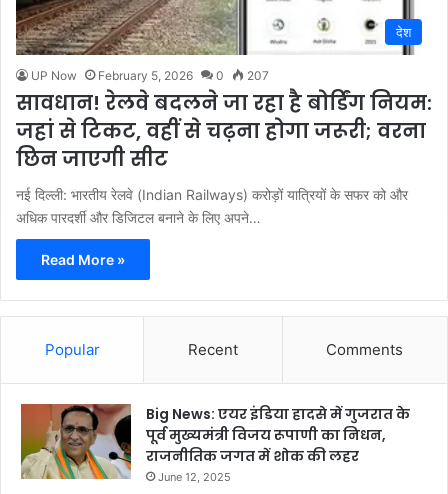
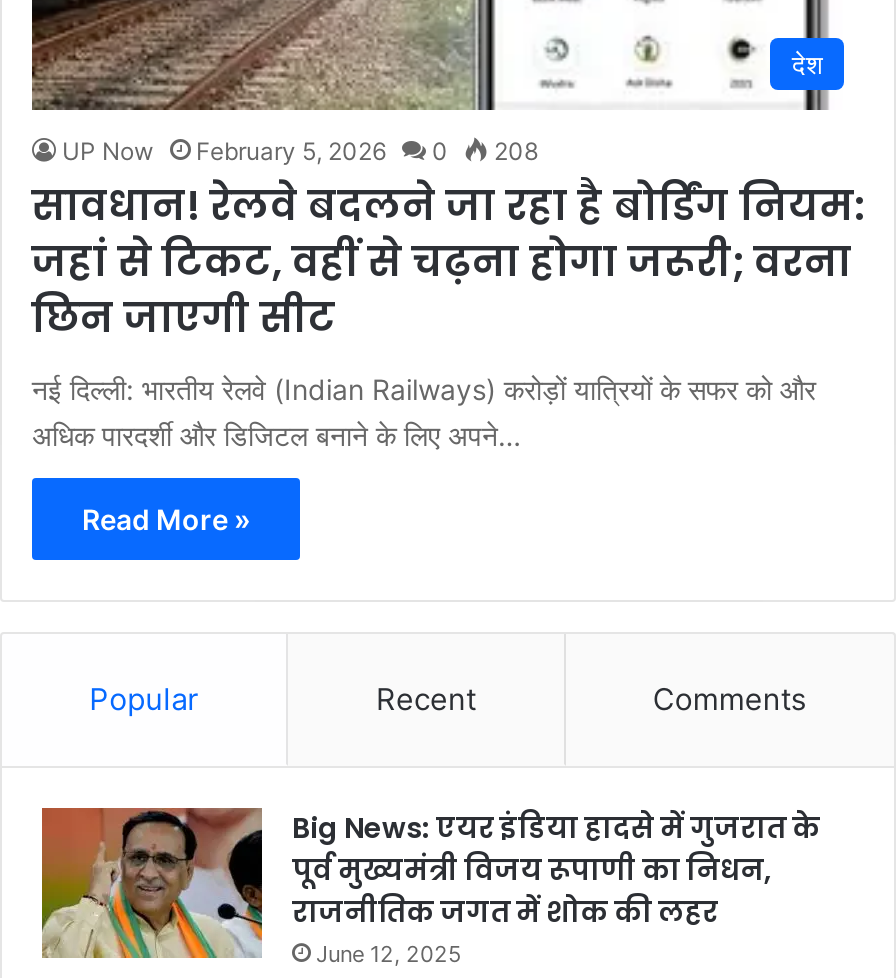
[31,68,269,83] UP Now February 5, 2026 0 207 -> [62,137,538,167] UP Now February 5, 2026 0 208

